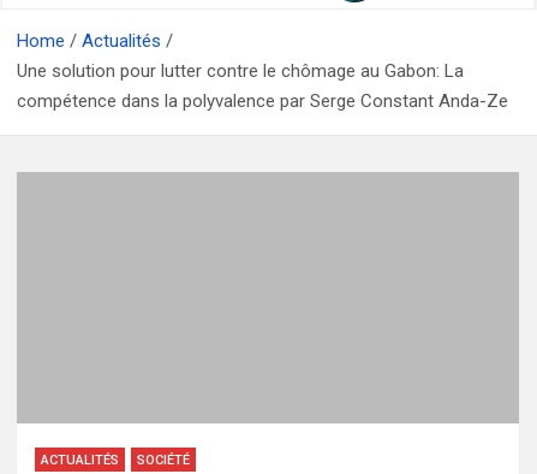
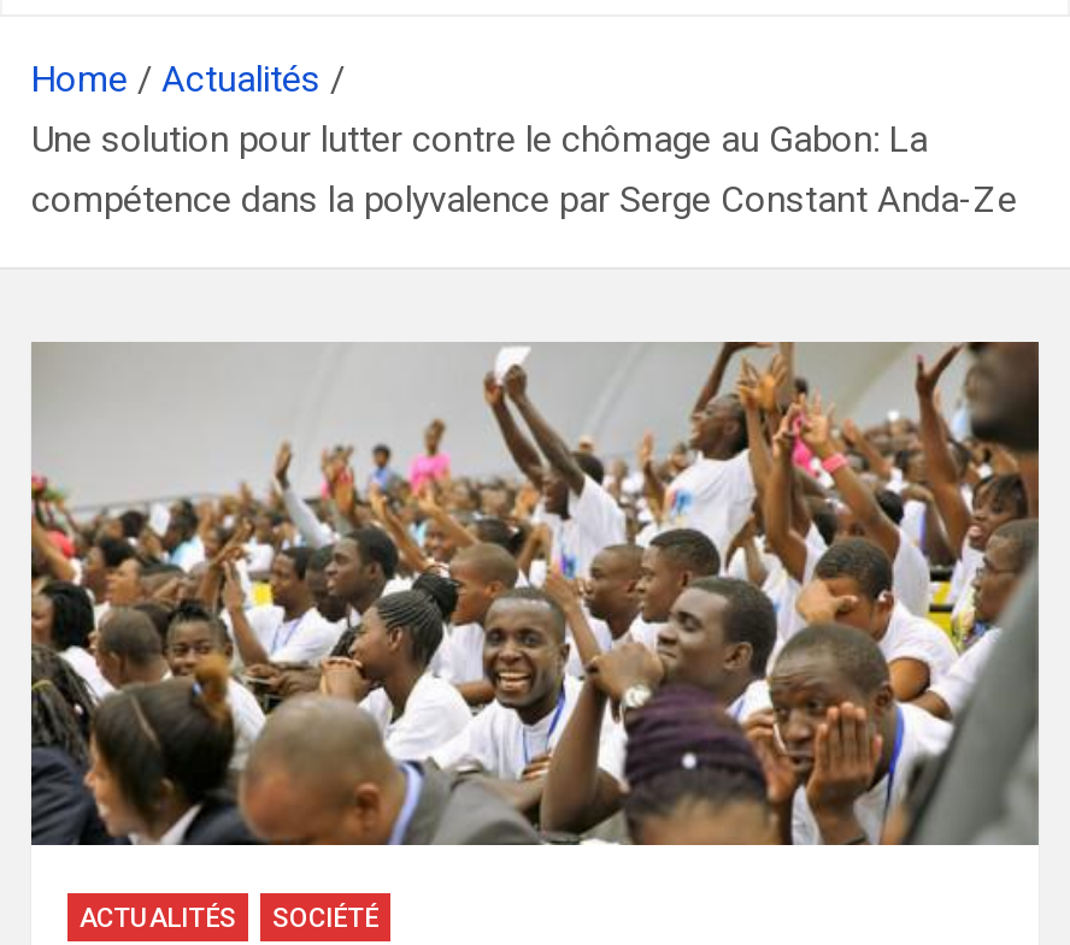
none -> [29,339,1041,845] [image]

